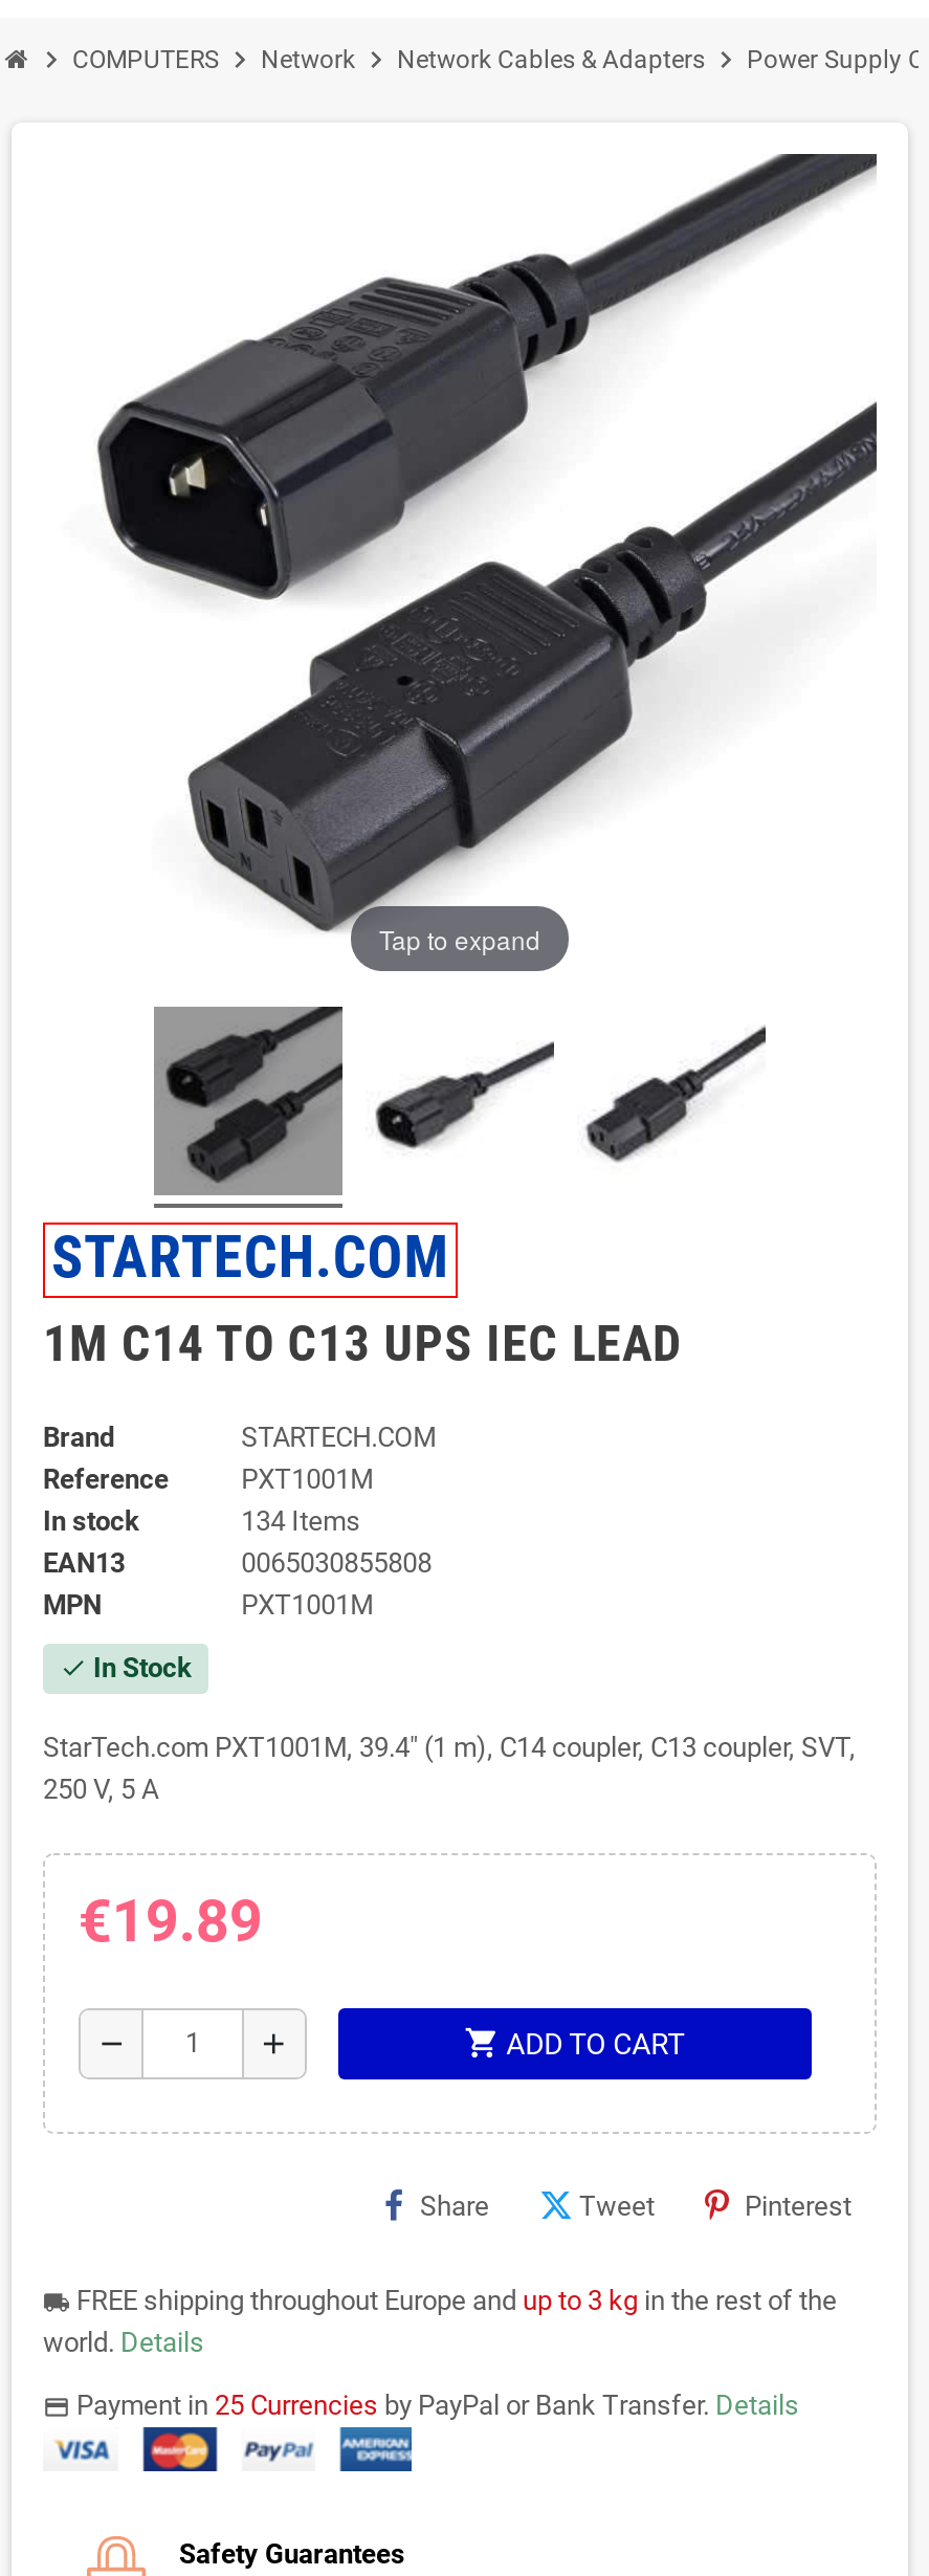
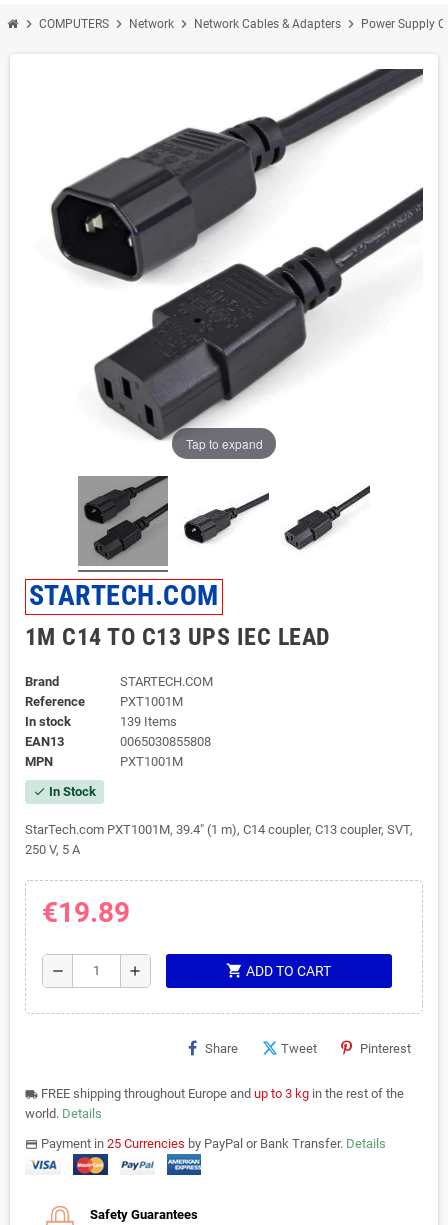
[241,1506,360,1537] 134 Items -> [120,714,177,729] 139 Items

